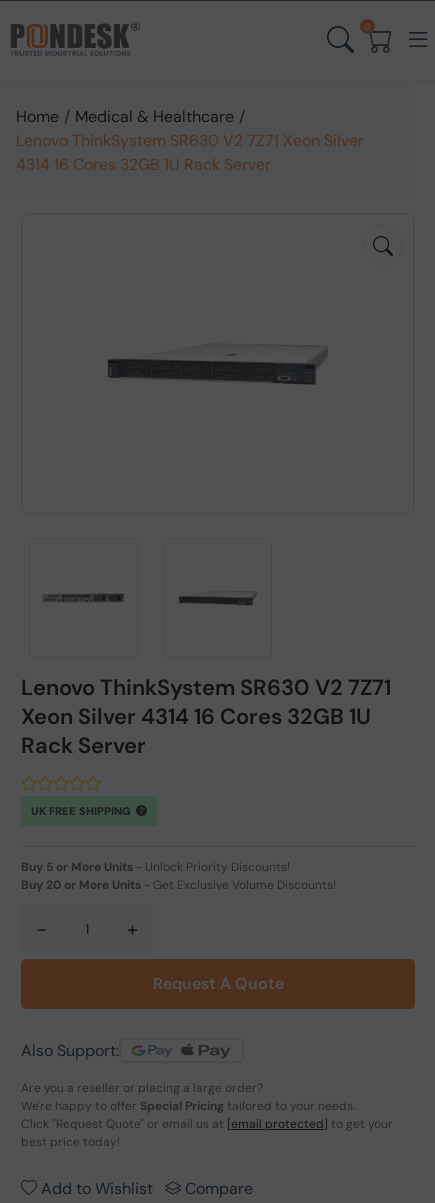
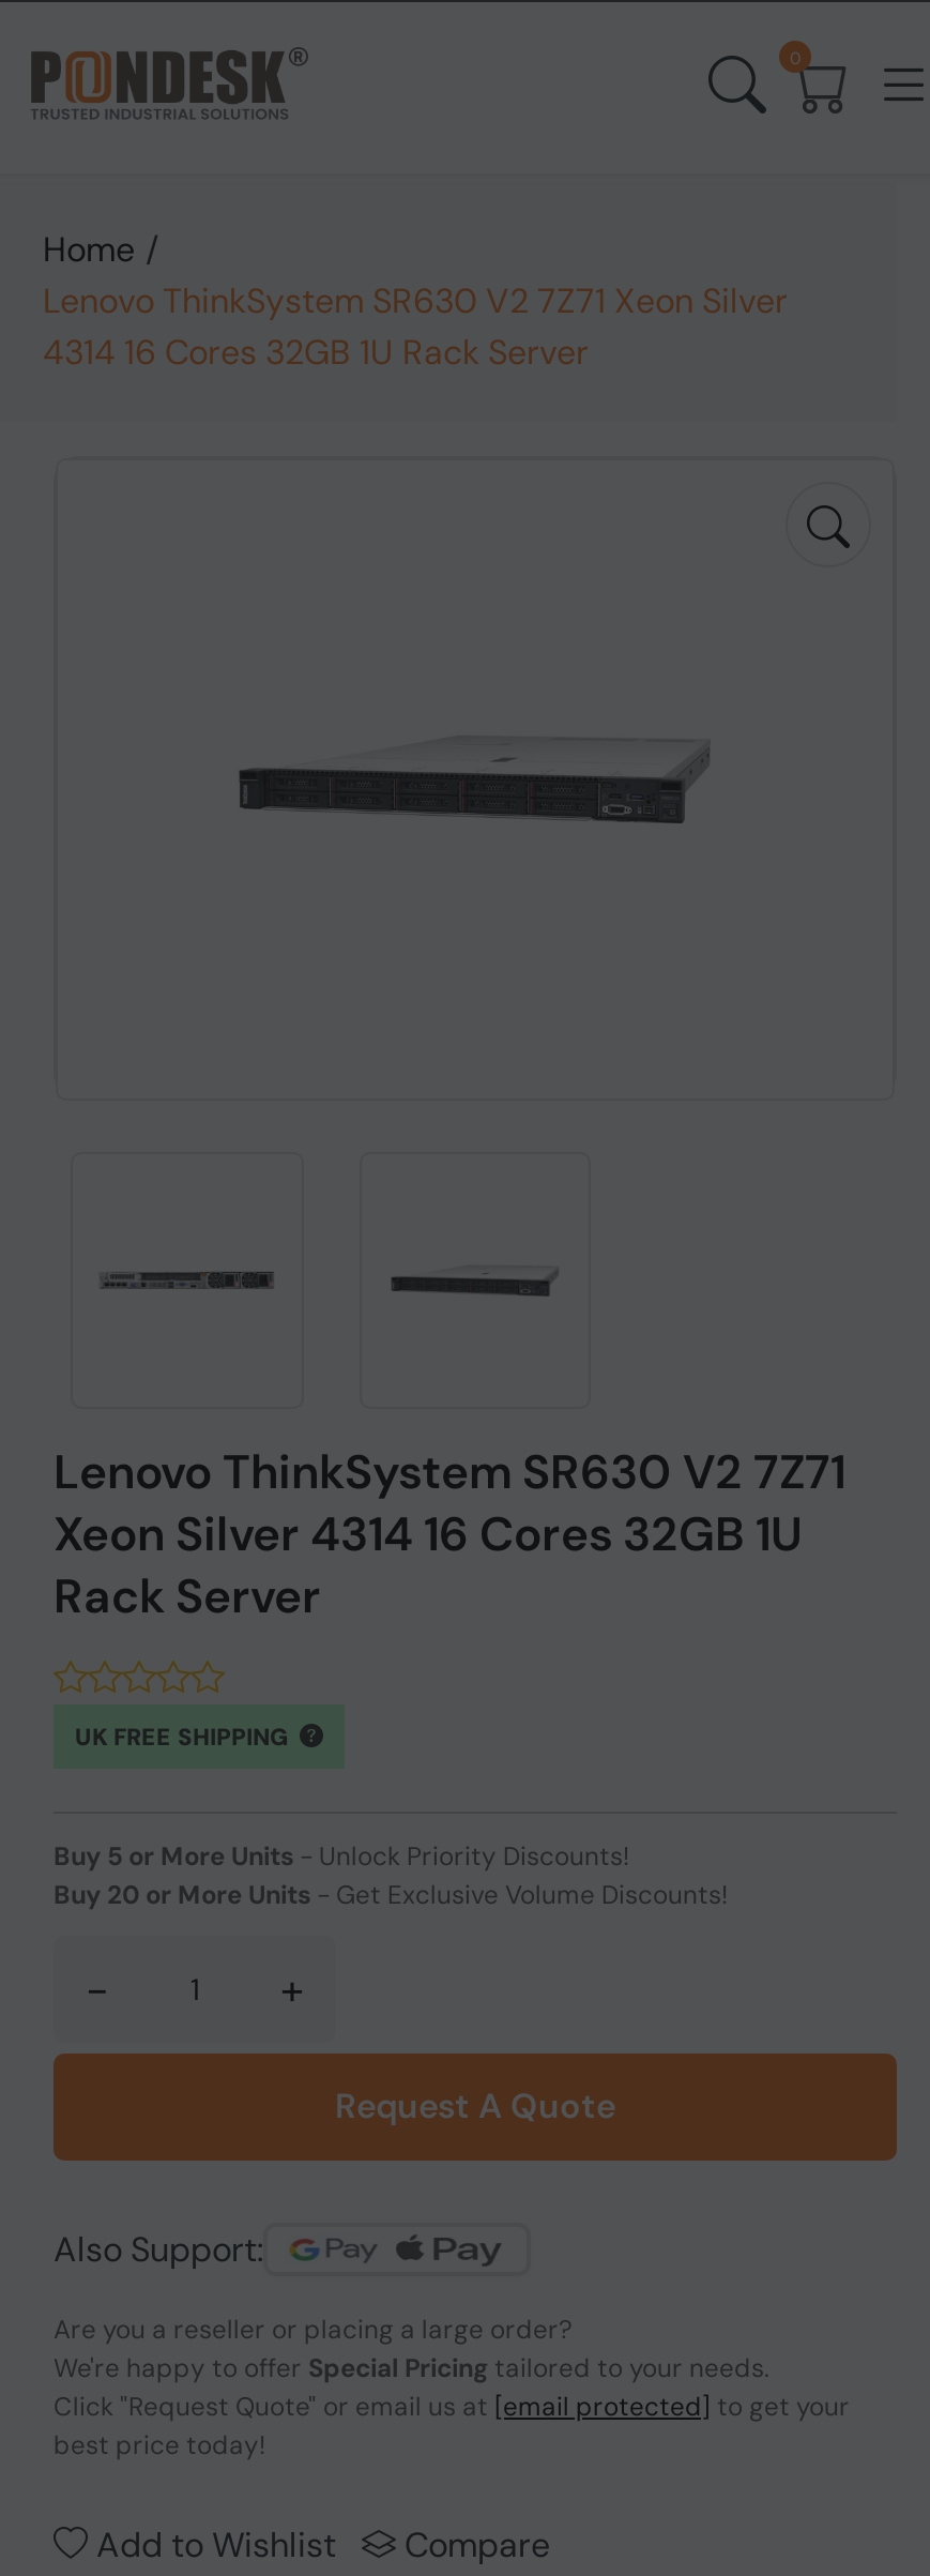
[16,106,245,127] Home / Medical & Healthcare / -> [43,227,158,272] Home /

